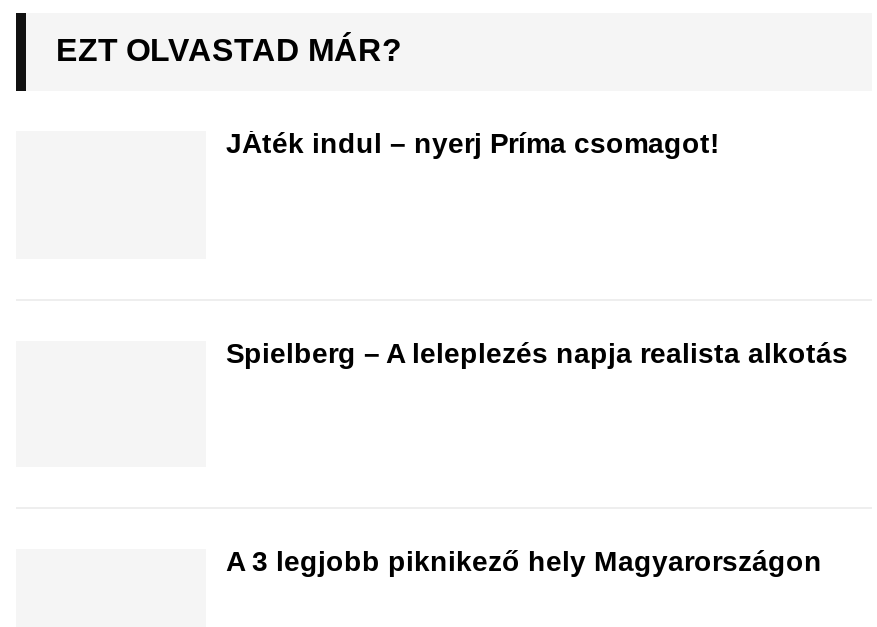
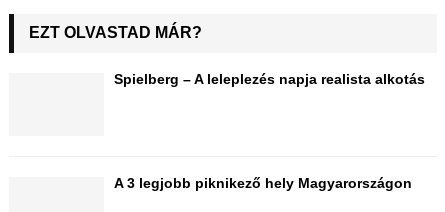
[226,127,720,159] JÁték indul – nyerj Príma csomagot! -> none

